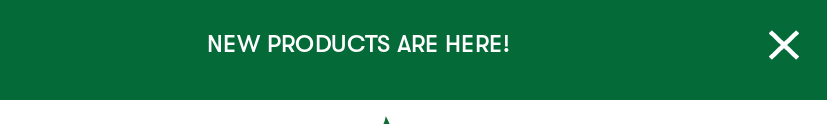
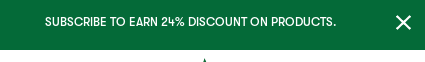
[207,29,509,57] NEW PRODUCTS ARE HERE! -> [45,15,336,29] SUBSCRIBE TO EARN 24% DISCOUNT ON PRODUCTS.

